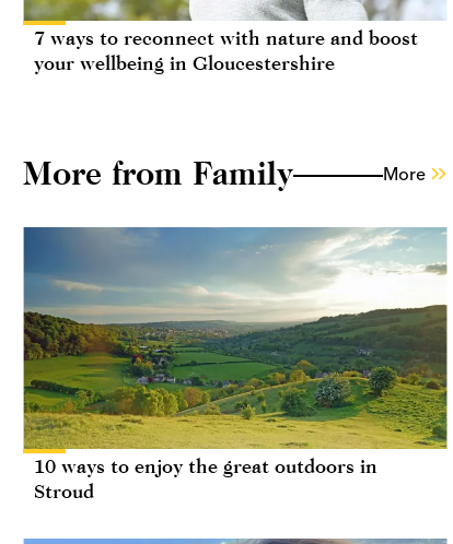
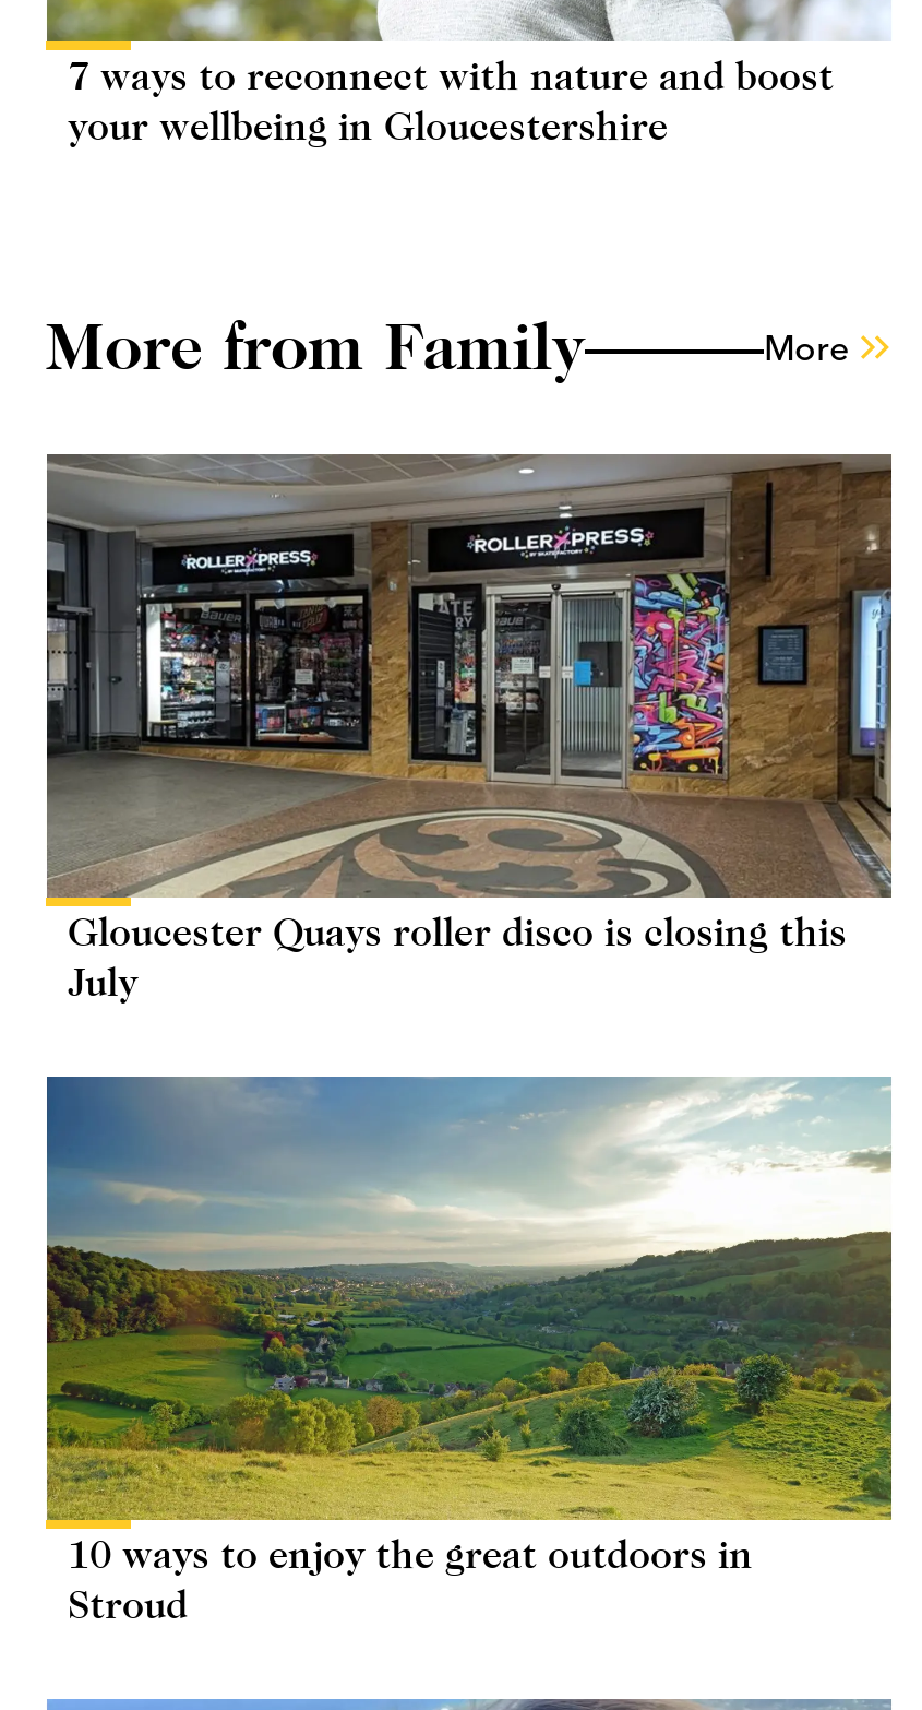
none -> [46,452,895,1006] [image] | Gloucester Quays roller disco is closing this | July

